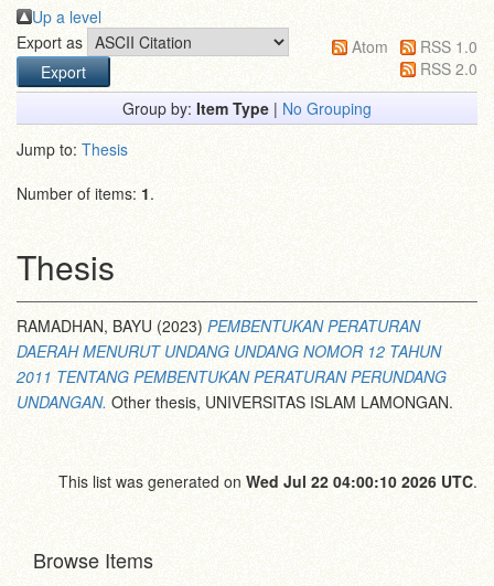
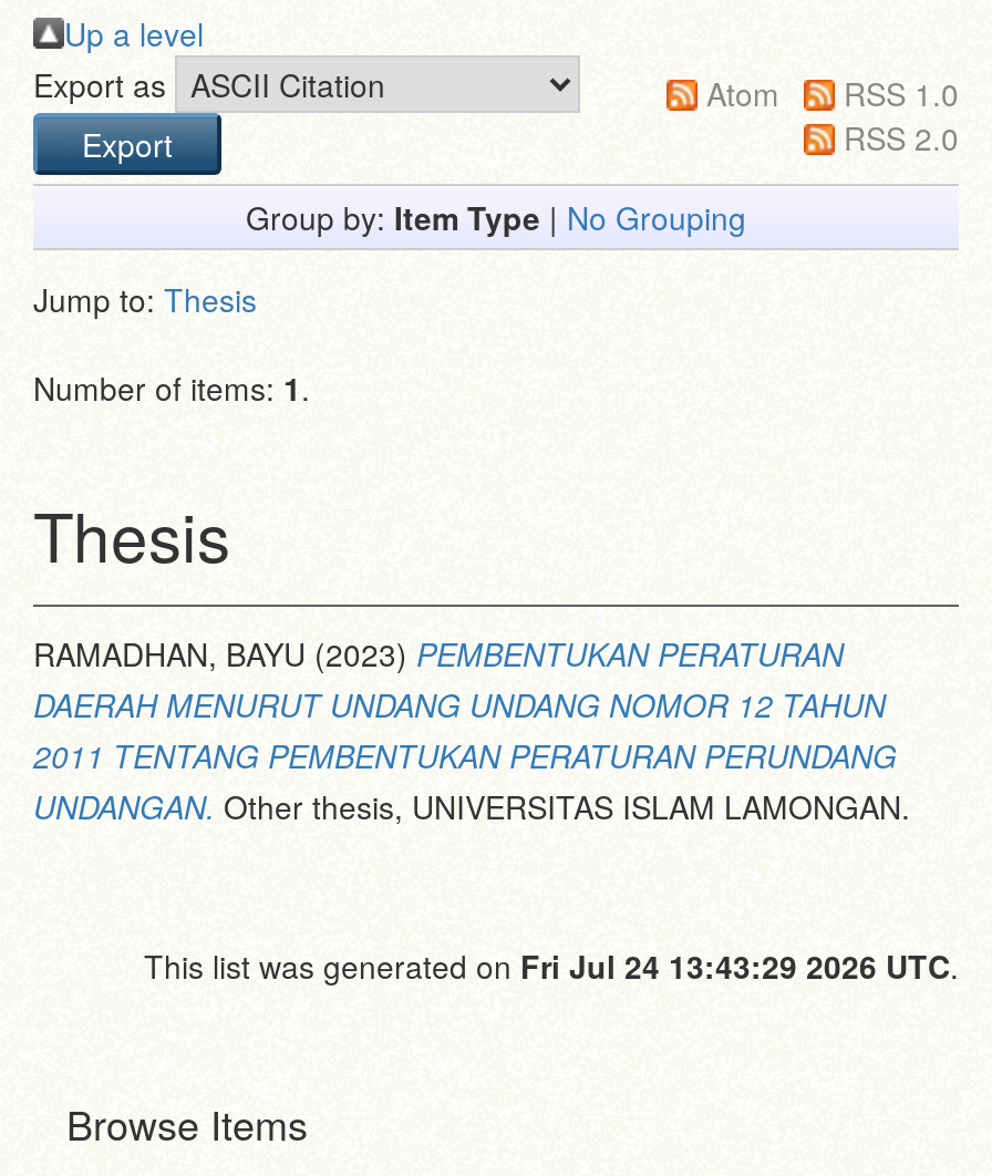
[58,470,477,492] This list was generated on Wed Jul 22 04:00:10 2026 UTC. -> [144,943,959,988] This list was generated on Fri Jul 24 13:43:29 2026 UTC.

